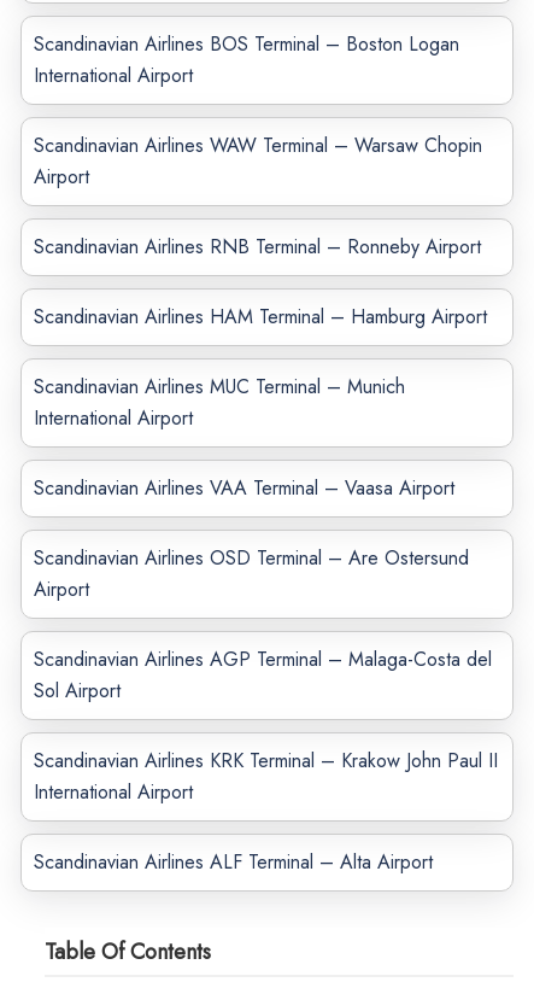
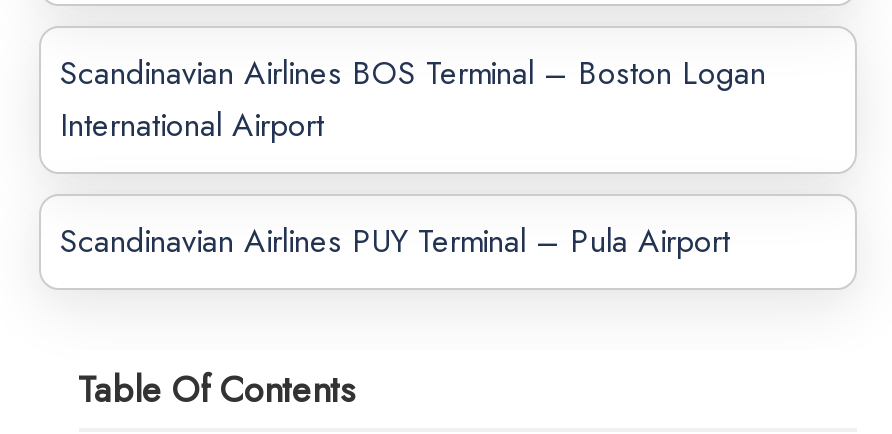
[33,132,497,876] Scandinavian Airlines WAW Terminal – Warsaw Chopin | Airport | Scandinavian Airlines RNB Terminal – Ronneby Airport | Scandinavian Airlines HAM Terminal – Hamburg Airport | Scandinavian Airlines MUC Terminal – Munich | International Airport | Scandinavian Airlines VAA Terminal – Vaasa Airport | Scandinavian Airlines OSD Terminal – Are Ostersund | Airport | Scandinavian Airlines AGP Terminal – Malaga-Costa del | Sol Airport | Scandinavian Airlines KRK Terminal – Krakow John Paul II | International Airport | Scandinavian Airlines ALF Terminal – Alta Airport -> [60,219,730,265] Scandinavian Airlines PUY Terminal – Pula Airport

